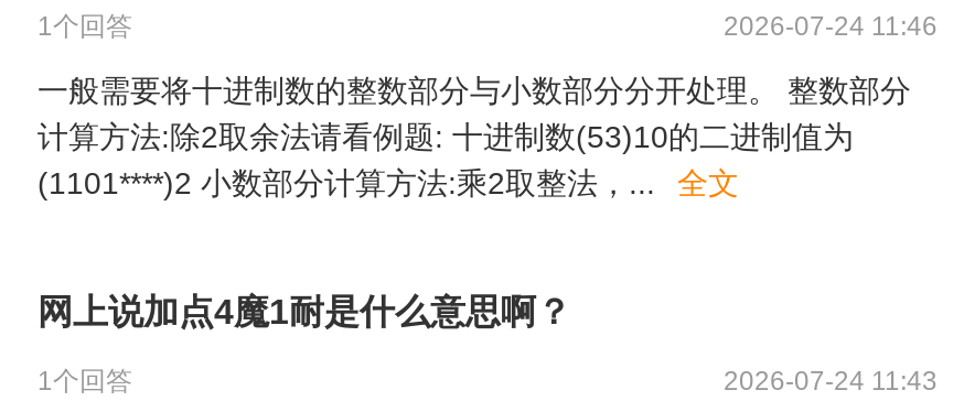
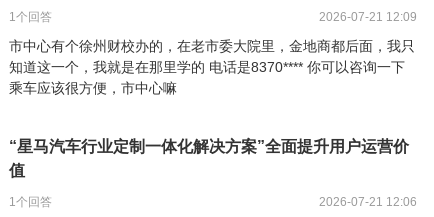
[724,11,938,42] 2026-07-24 11:46 -> [319,10,417,24] 2026-07-21 12:09
[38,73,911,200] 一般需要将十进制数的整数部分与小数部分分开处理。 整数部分 | 计算方法:除2取余法请看例题: 十进制数(53)10的二进制值为 | (1101****)2 小数部分计算方法:乘2取整法，... | 全文 -> [9,38,415,96] 市中心有个徐州财校办的，在老市委大院里，金地商都后面，我只 | 知道这一个，我就是在那里学的 电话是8370**** 你可以咨询一下 | 乘车应该很方便，市中心嘛
[38,293,571,330] 网上说加点4魔1耐是什么意思啊？ -> [9,138,409,179] “星马汽车行业定制一体化解决方案”全面提升用户运营价 | 值
[724,366,938,397] 2026-07-24 11:43 -> [319,195,417,209] 2026-07-21 12:06

